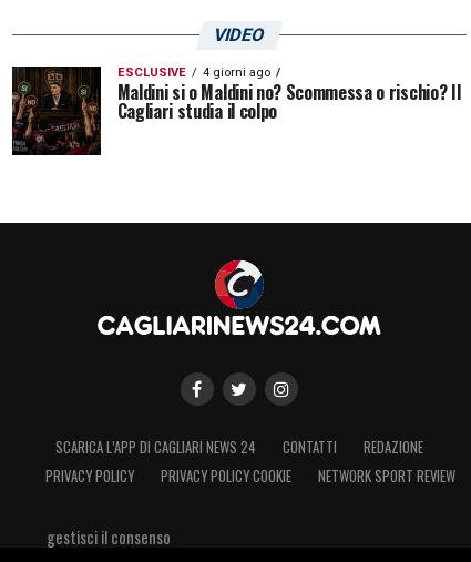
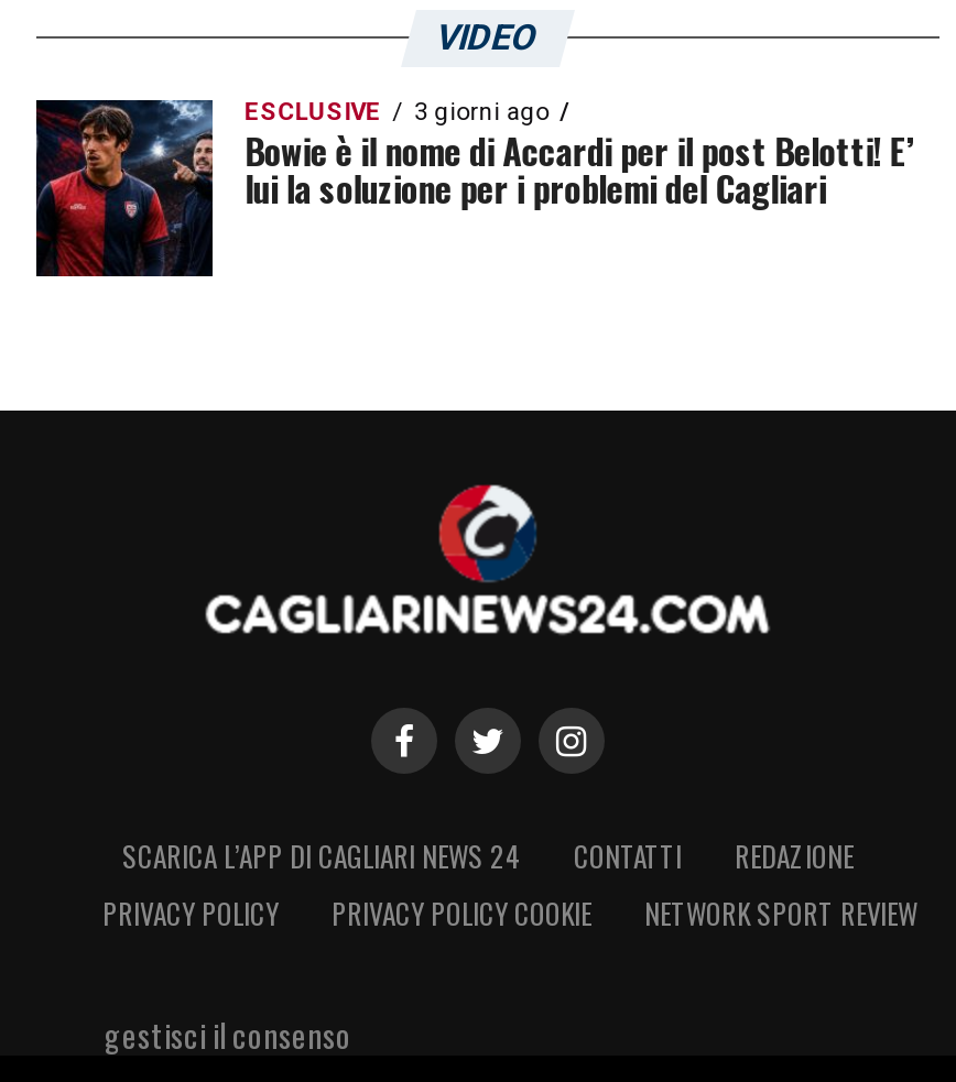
[11,65,460,156] [image] | 4 giorni ago | Maldini si o Maldini no? Scommessa o rischio? Il | Cagliari studia il colpo -> [34,98,915,278] [image] | 3 giorni ago | Bowie è il nome di Accardi per il post Belotti! E’ | lui la soluzione per i problemi del Cagliari

